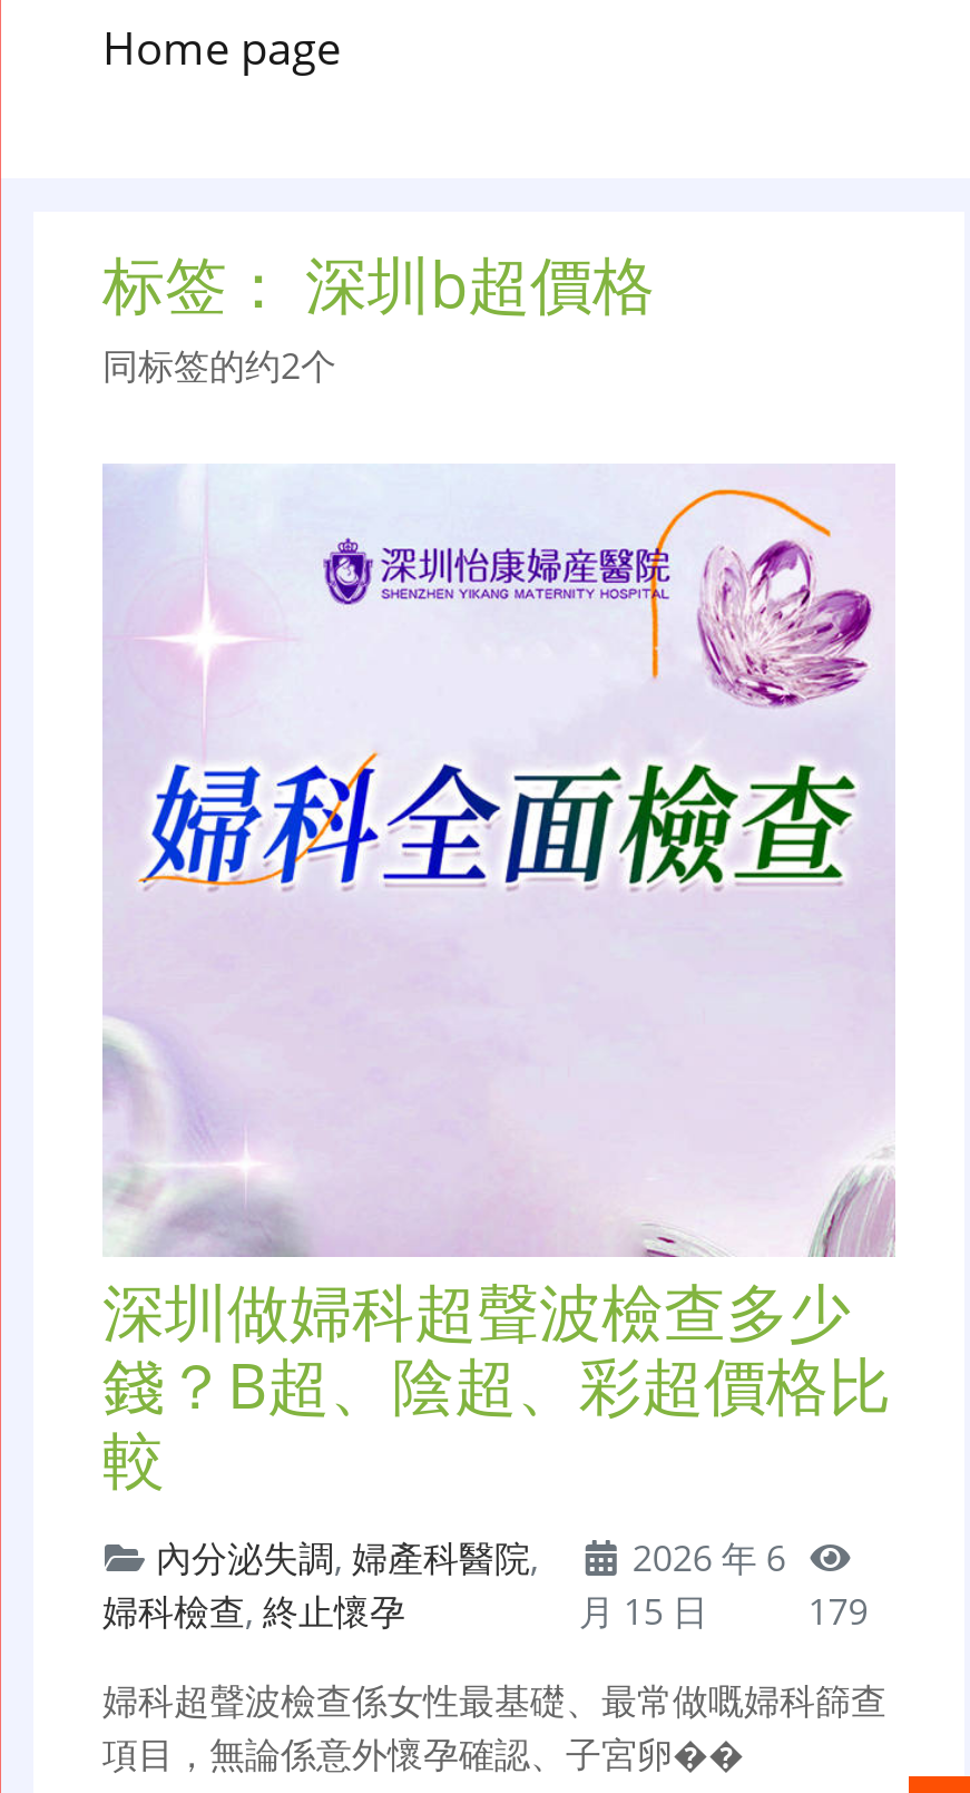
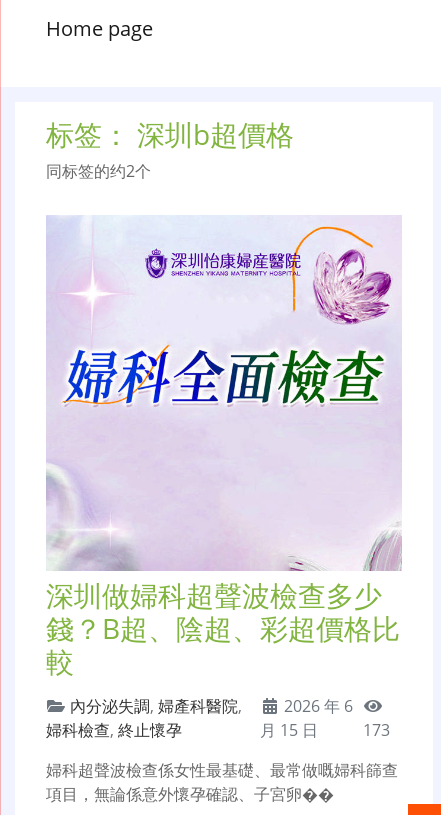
[808,1586,868,1635] 179 -> [363,719,390,741] 173

